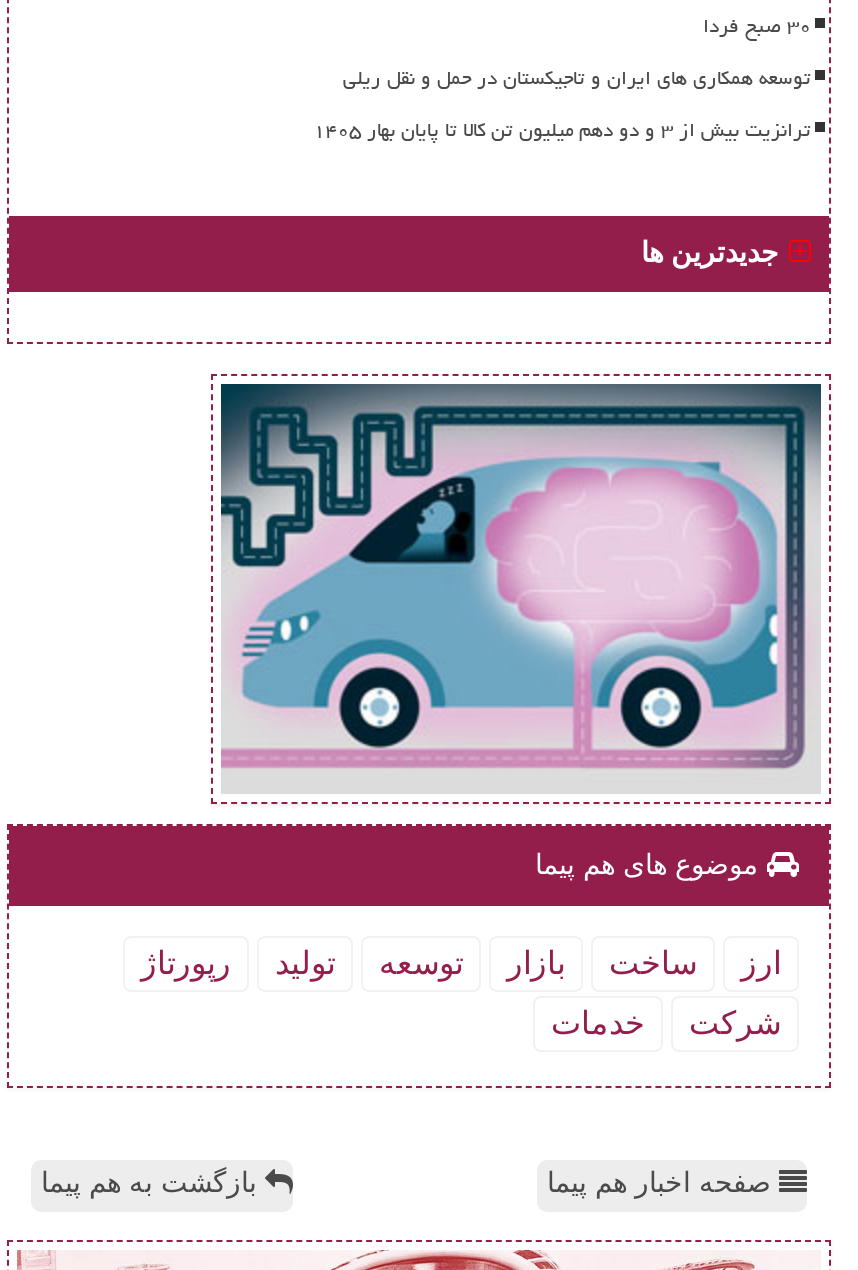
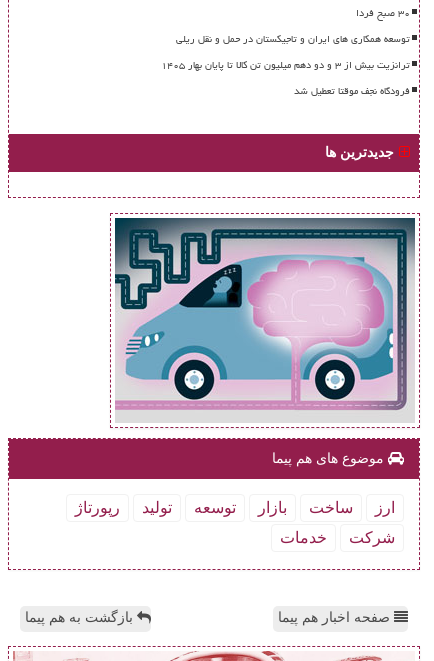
none -> [294,81,410,101] فرودگاه نجف موقتا تعطیل شد

